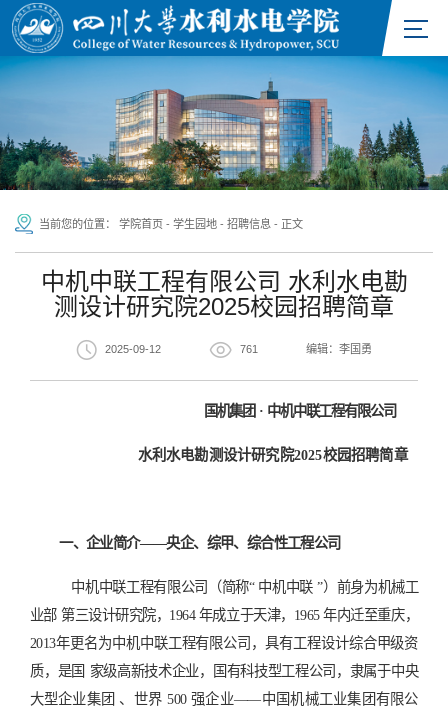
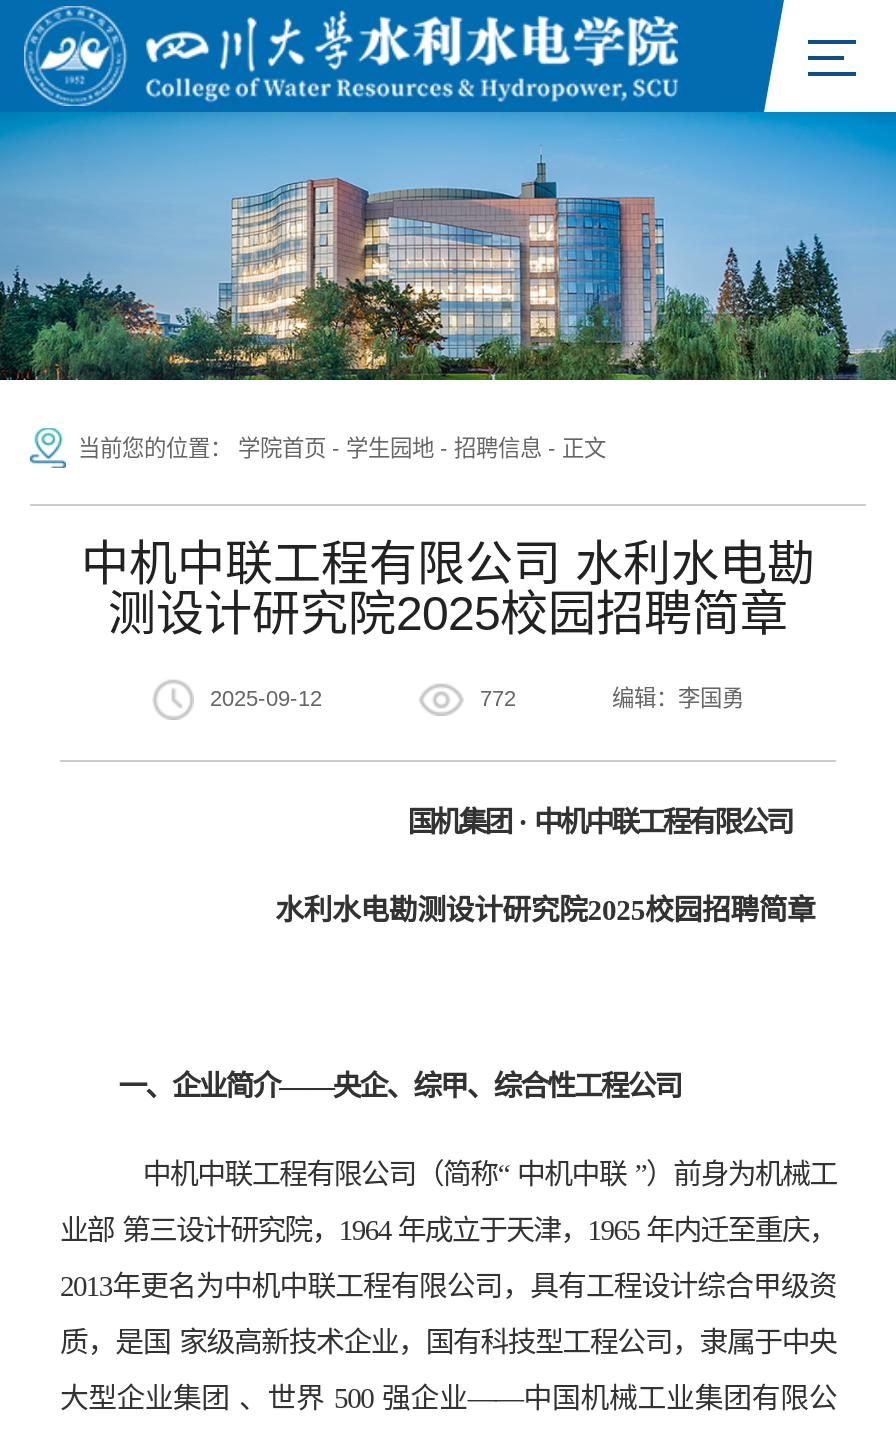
[240,343,258,355] 761 -> [480,686,516,710] 772

